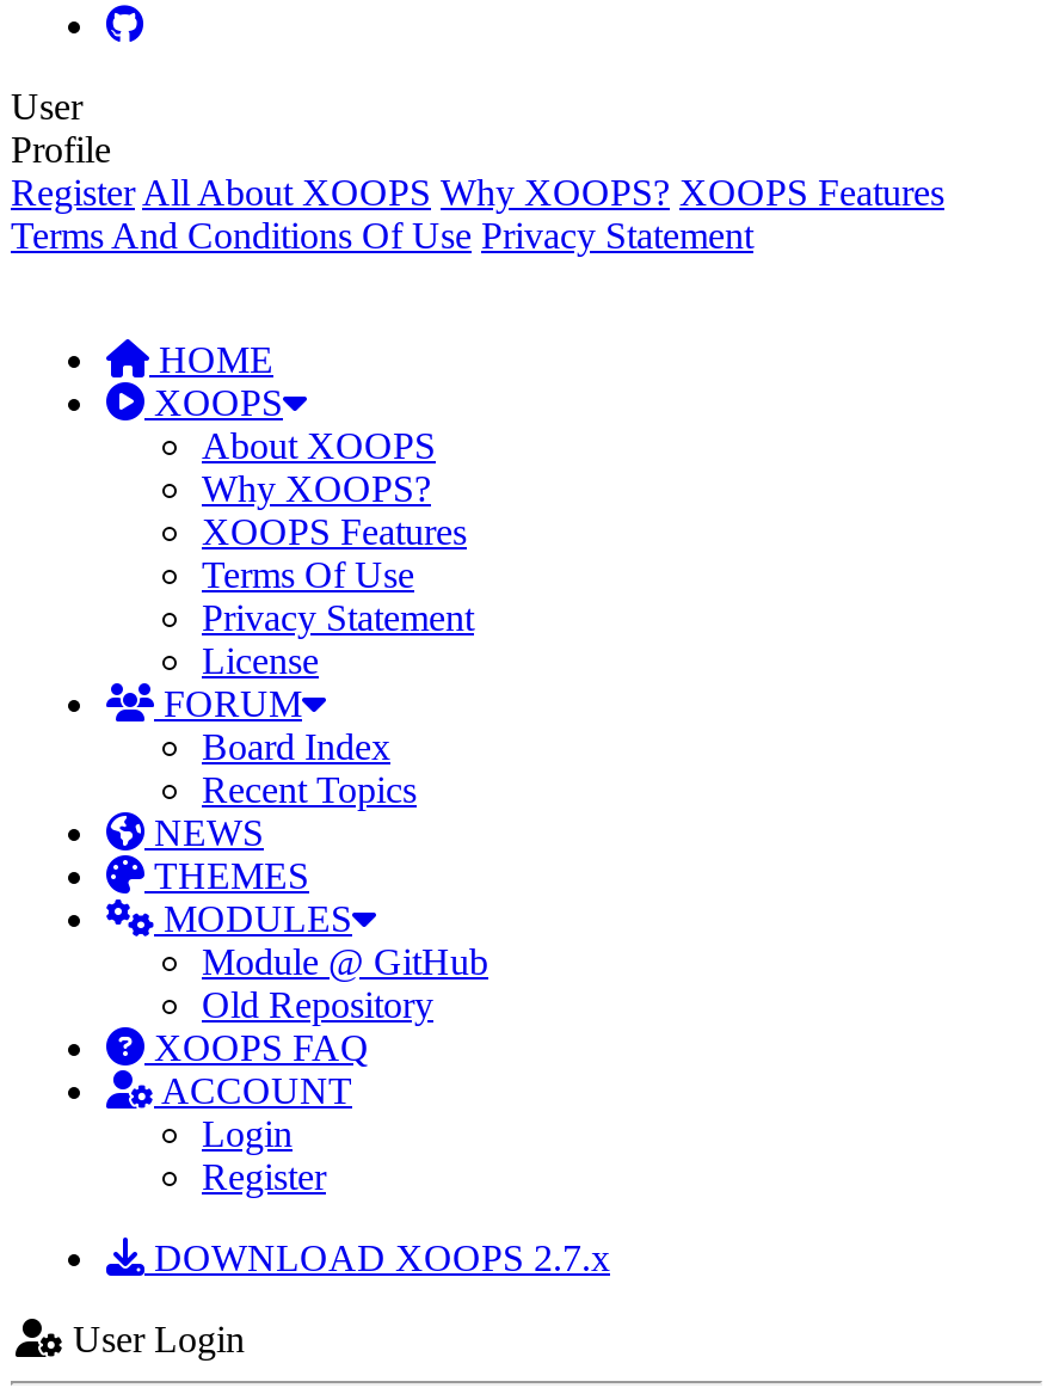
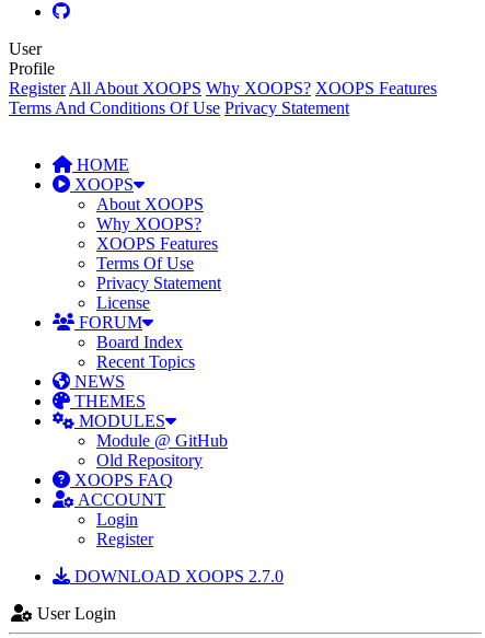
[144,1238,610,1278] DOWNLOAD XOOPS 2.7.x -> [70,567,284,585] DOWNLOAD XOOPS 2.7.0

